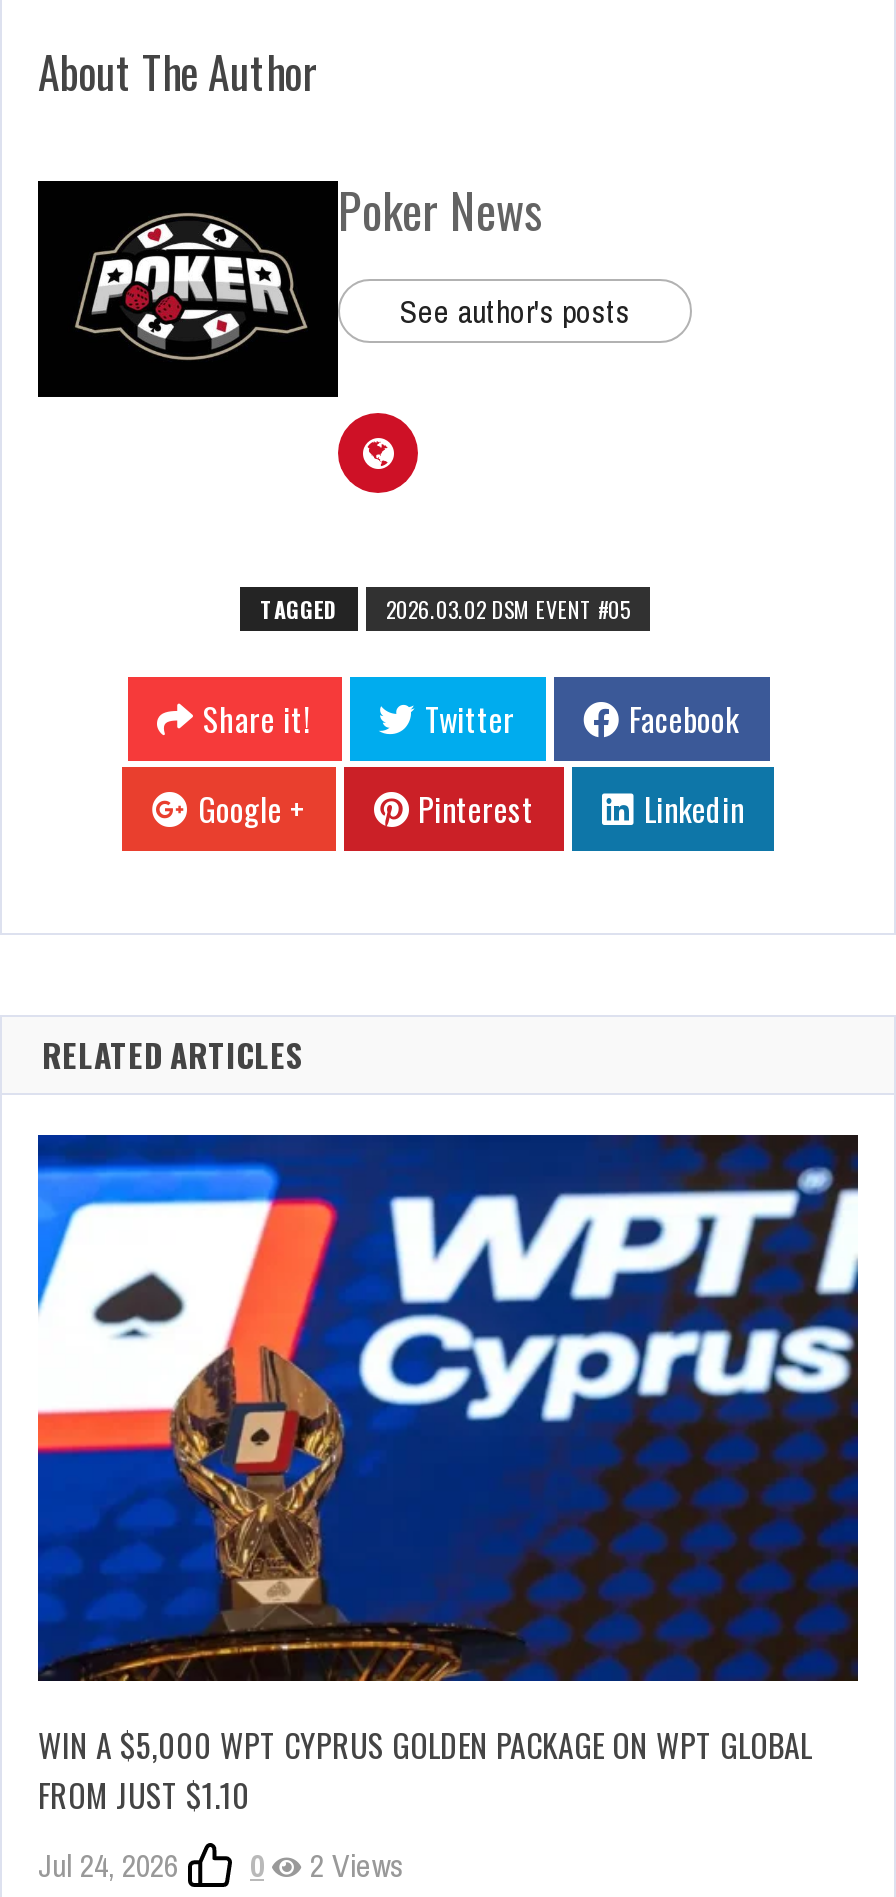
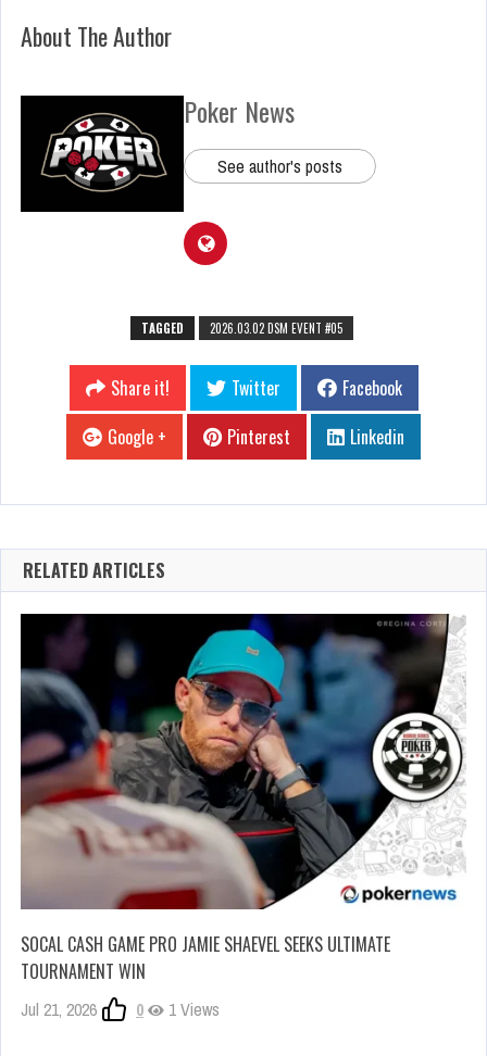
[36,1133,860,1819] [image] | WIN A $5,000 WPT CYPRUS GOLDEN PACKAGE ON WPT GLOBAL | FROM JUST $1.10 -> [20,613,466,984] [image] | SOCAL CASH GAME PRO JAMIE SHAEVEL SEEKS ULTIMATE | TOURNAMENT WIN
[38,1843,178,1887] Jul 24, 2026 -> [21,997,97,1021] Jul 21, 2026
[302,1843,404,1887] 2 Views -> [164,997,220,1021] 1 Views

